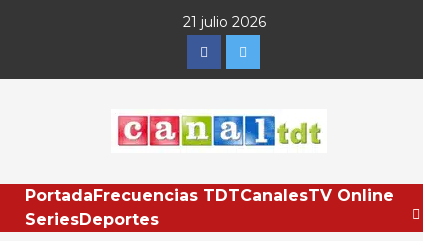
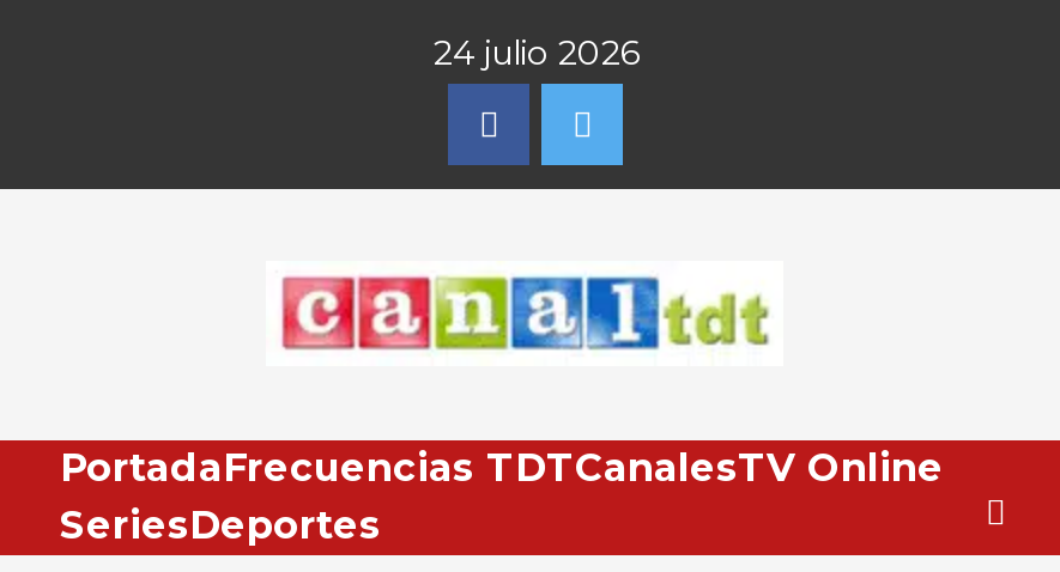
[182,13,265,31] 21 julio 2026 -> [434,31,640,74] 24 julio 2026

